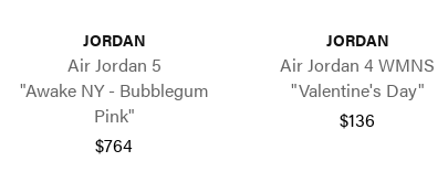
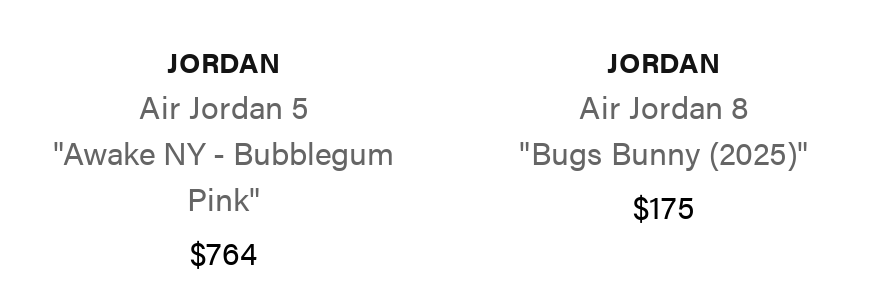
[280,52,435,132] Air Jordan 4 WMNS | "Valentine's Day" | $136 -> [519,83,809,229] Air Jordan 8 | "Bugs Bunny (2025)" | $175

